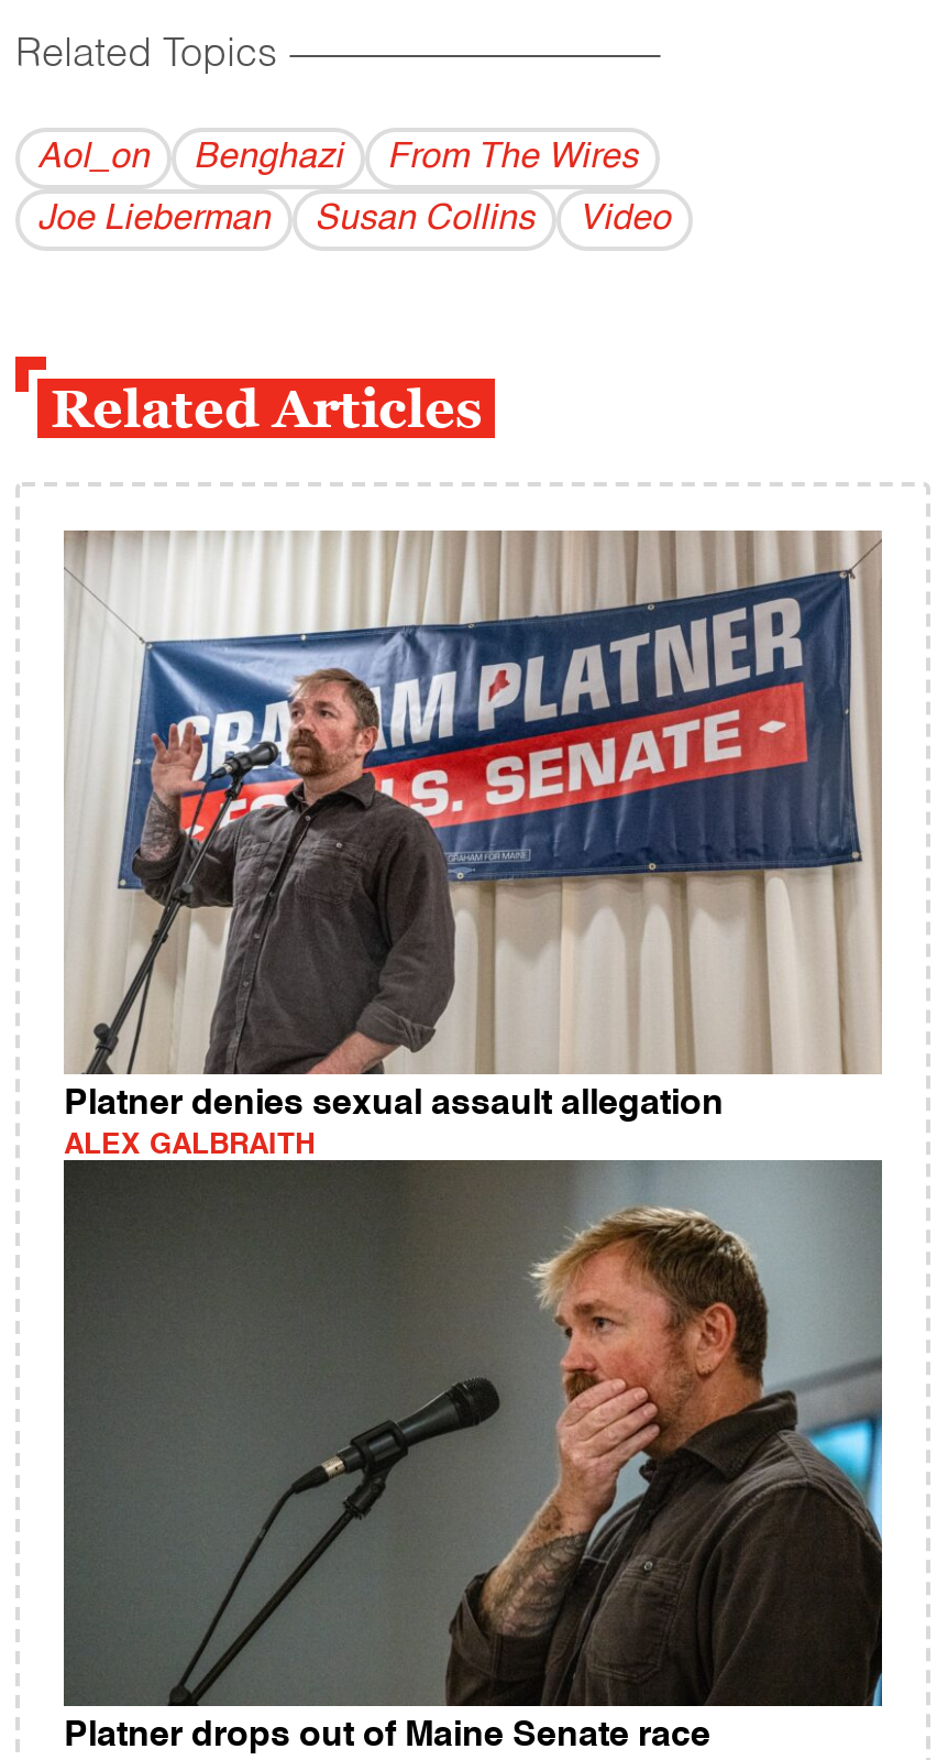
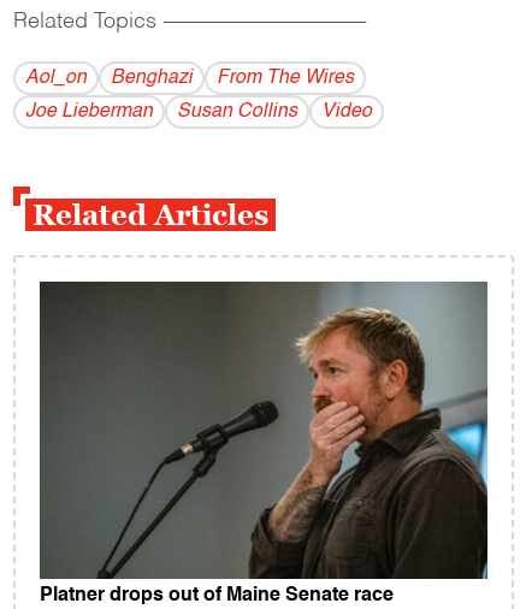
[64,531,884,1161] [image] | Platner denies sexual assault allegation | ALEX GALBRAITH -> none

